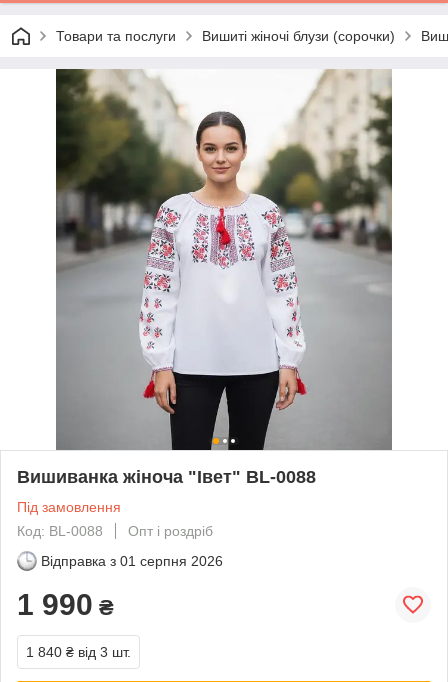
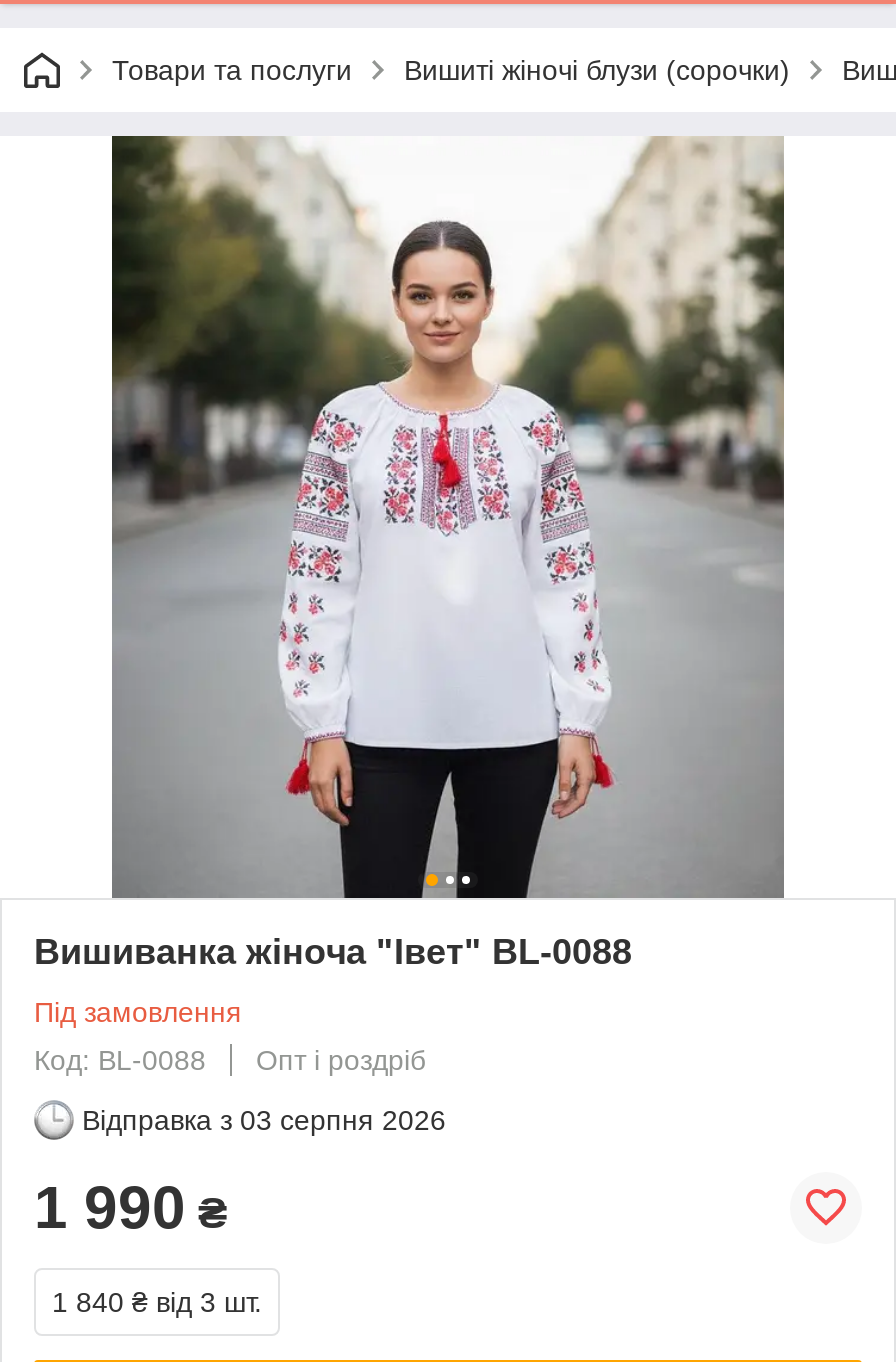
[41,553,223,569] Відправка з 01 серпня 2026 -> [82,1104,446,1136] Відправка з 03 серпня 2026

